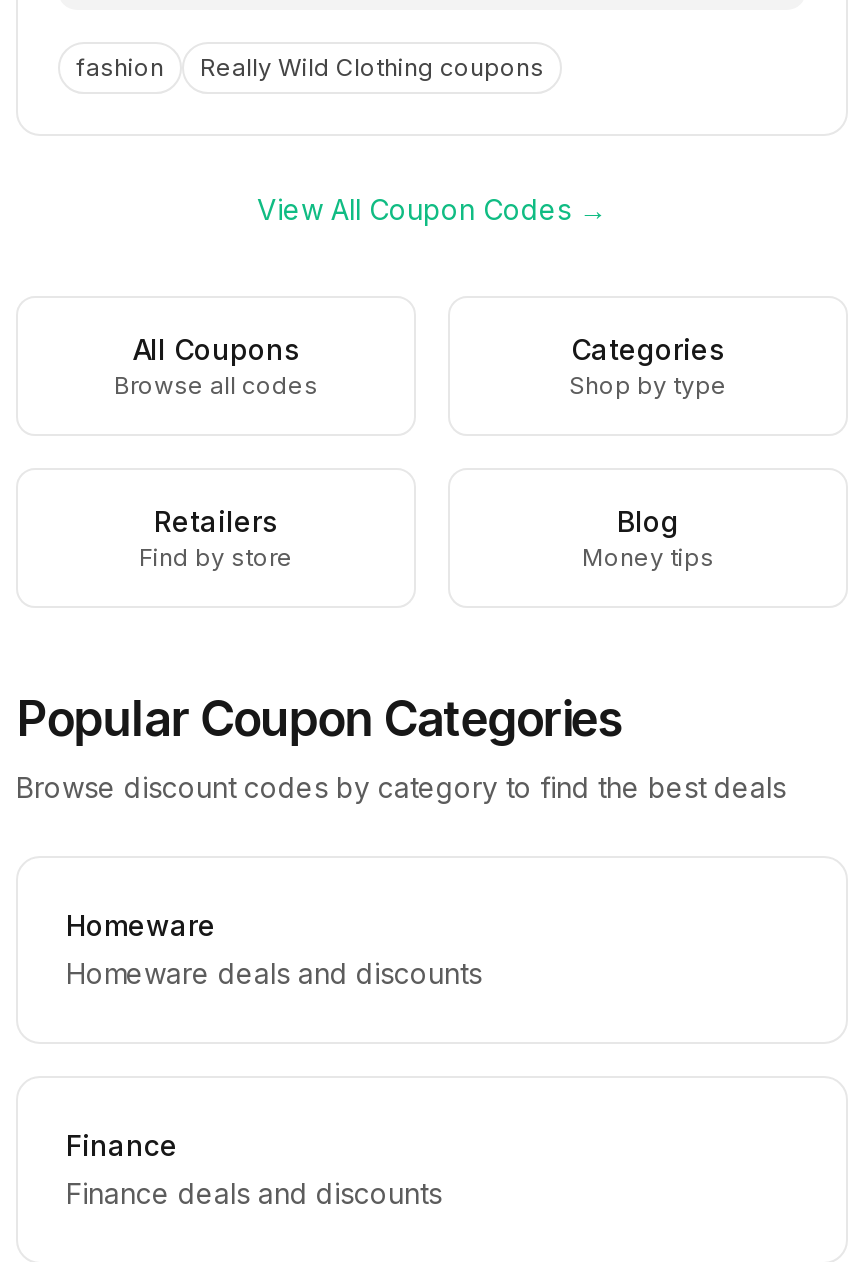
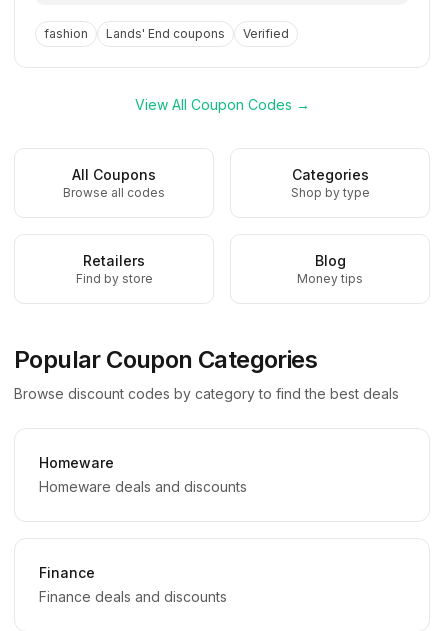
[200,52,544,82] Really Wild Clothing coupons -> [106,26,289,41] Lands' End coupons | Verified

